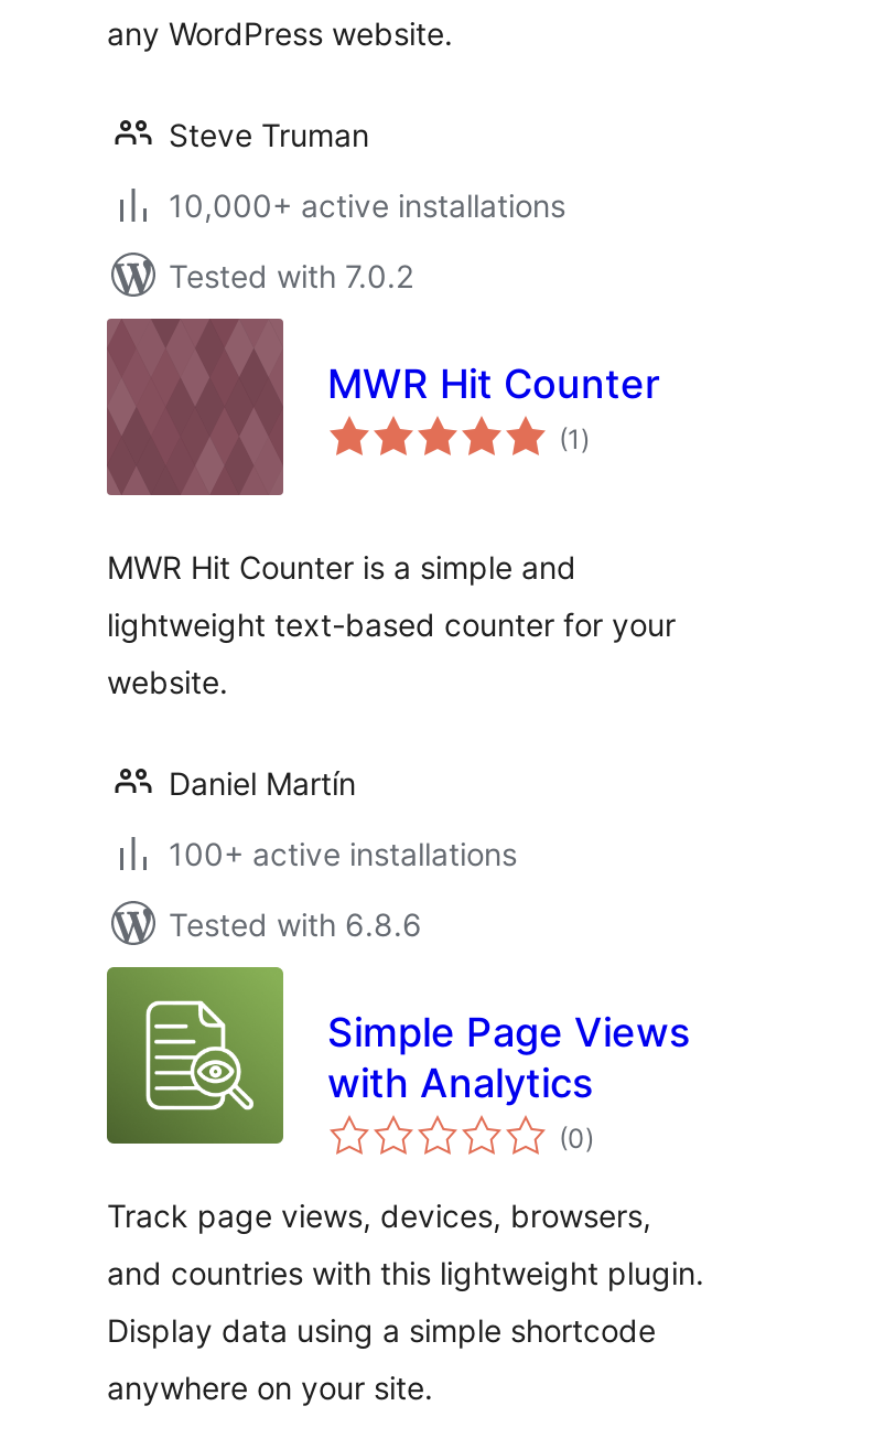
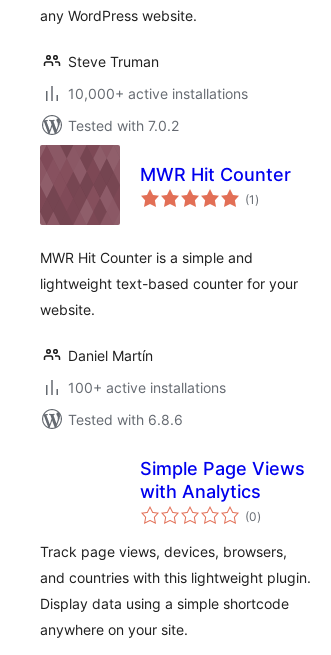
[105,965,285,1146] [image] -> none

